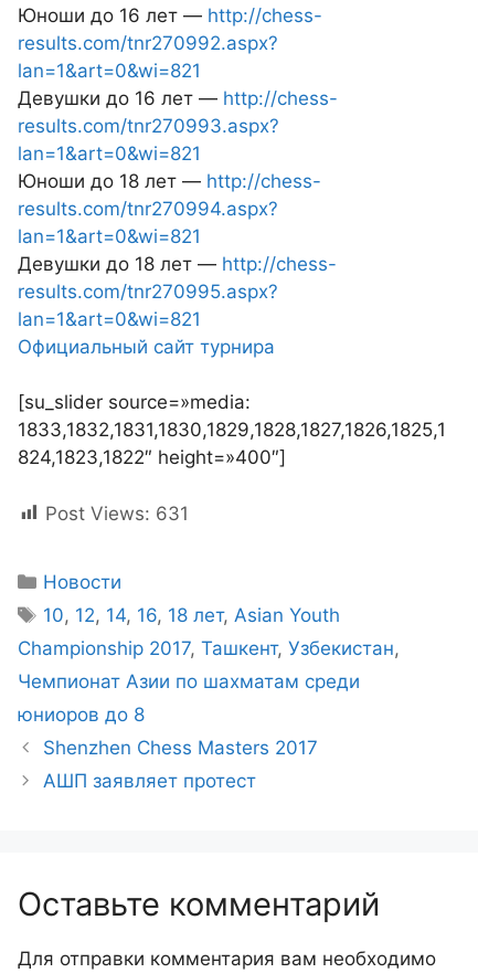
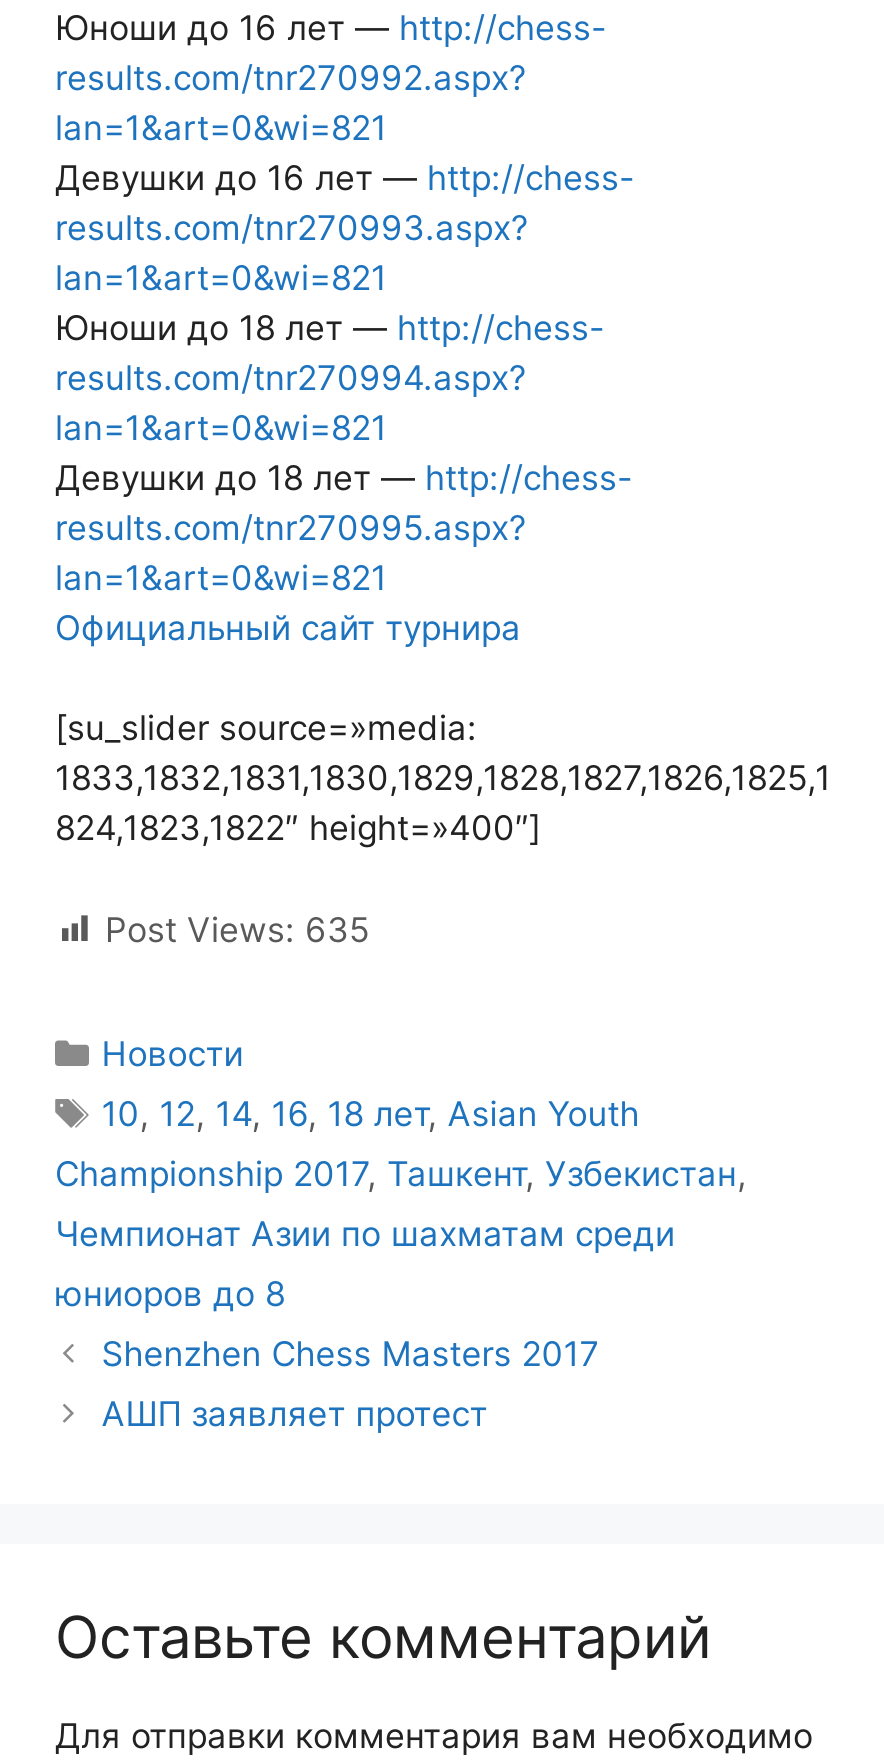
[45,502,189,524] Post Views: 631 -> [105,909,369,949] Post Views: 635

